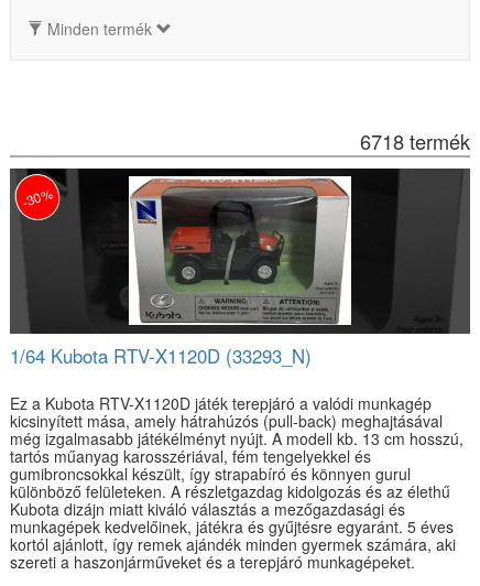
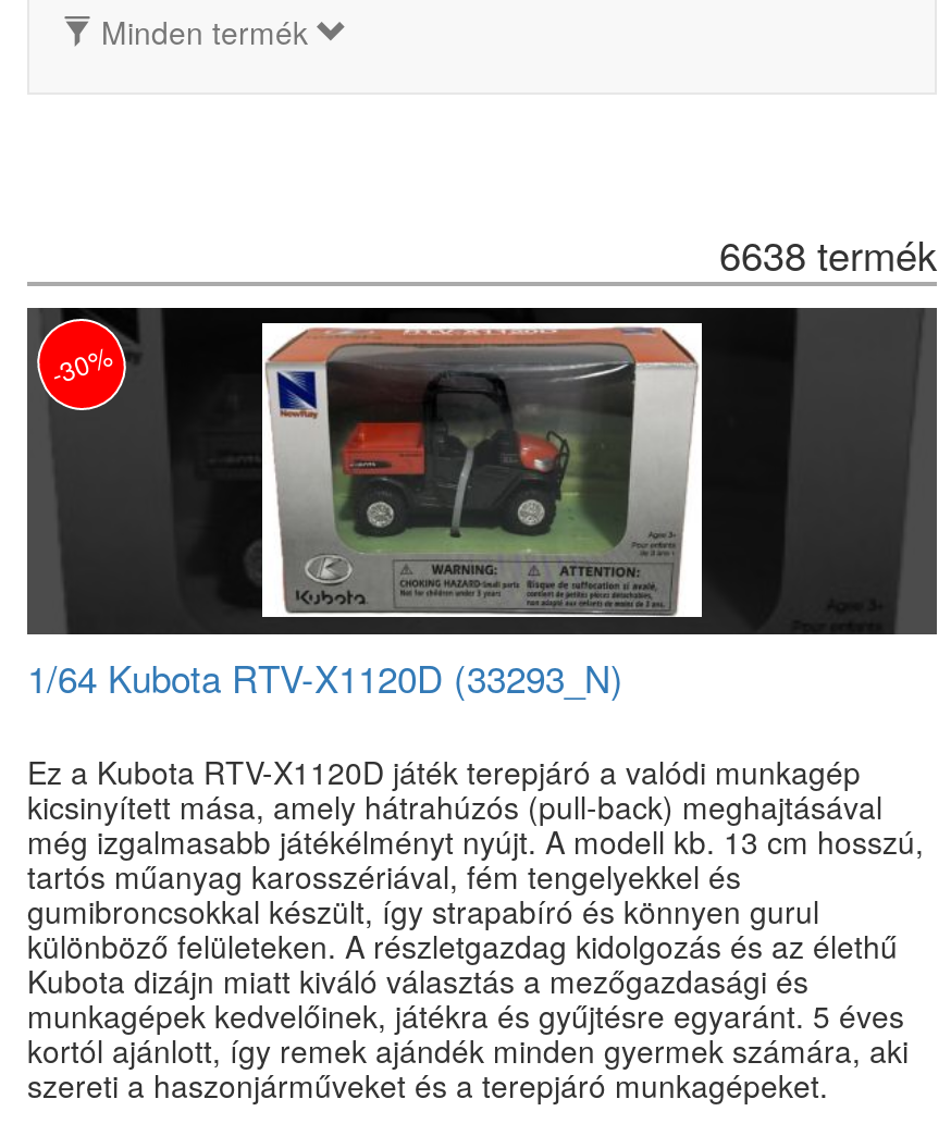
[360,126,470,155] 6718 termék -> [719,224,937,281] 6638 termék

